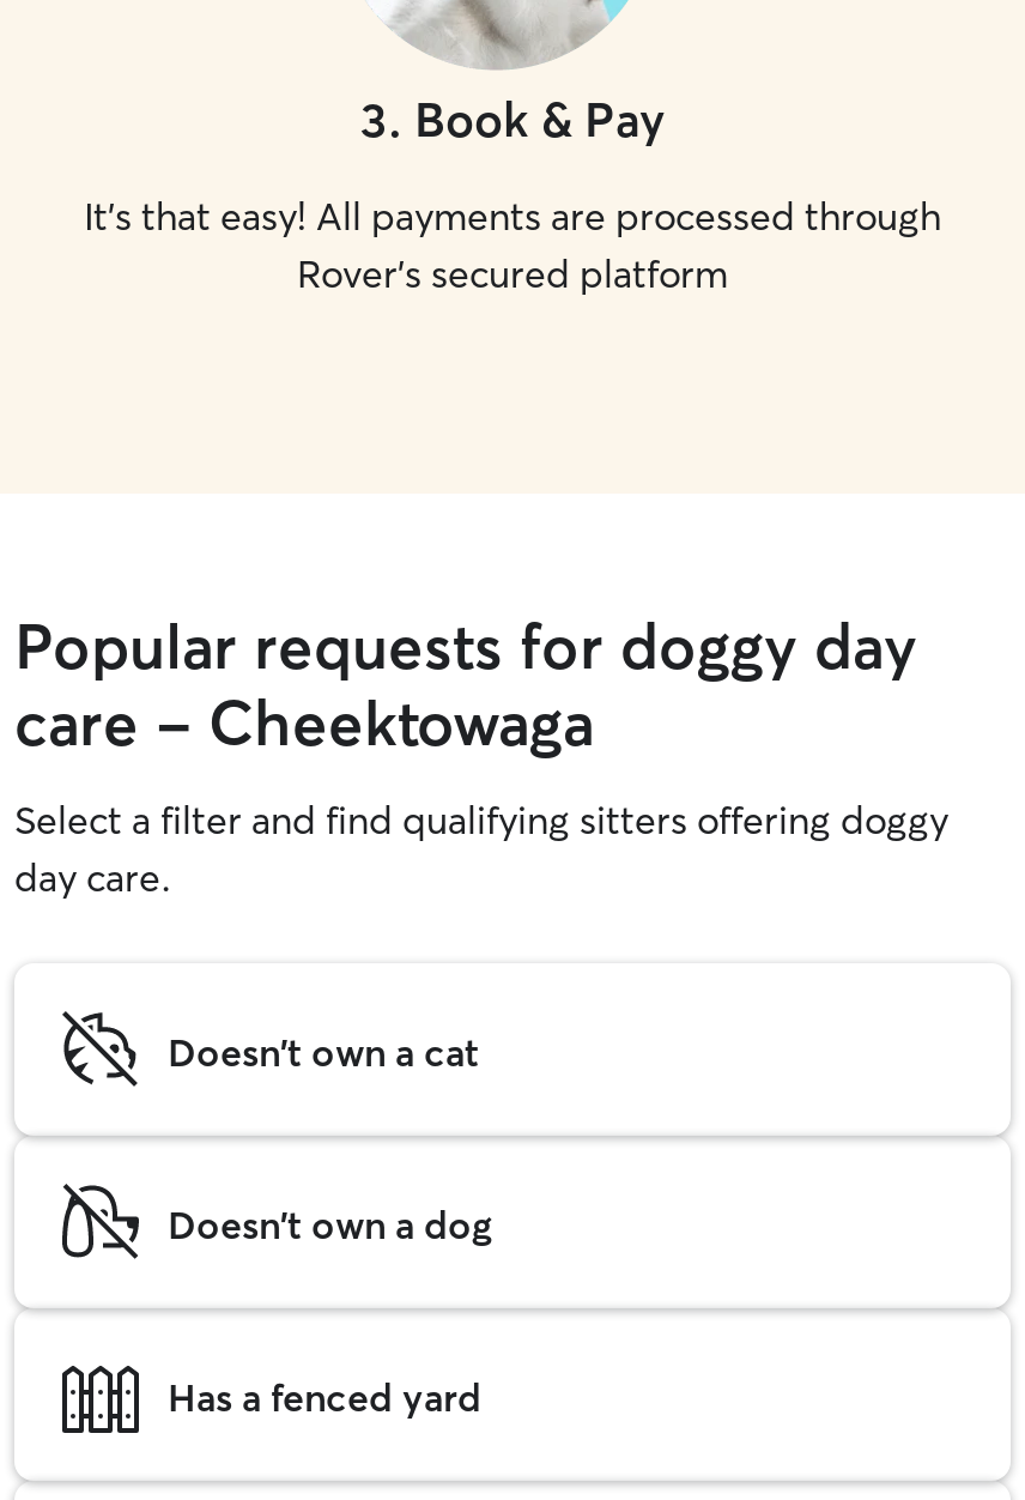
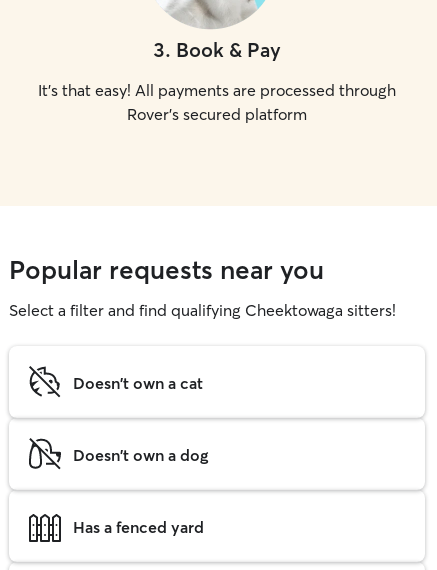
[14,609,948,901] Popular requests for doggy day | care - Cheektowaga | Select a filter and find qualifying sitters offering doggy | day care. -> [9,254,396,320] Popular requests near you | Select a filter and find qualifying Cheektowaga sitters!

